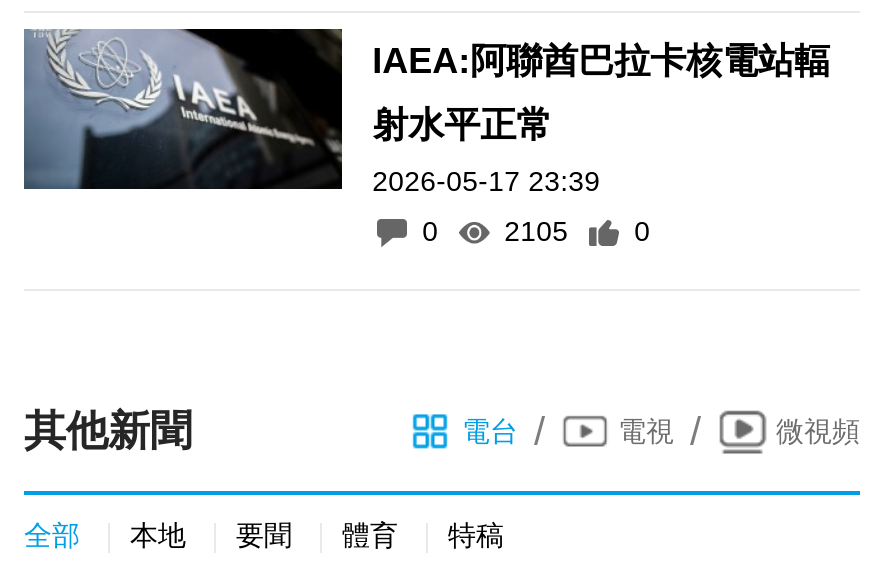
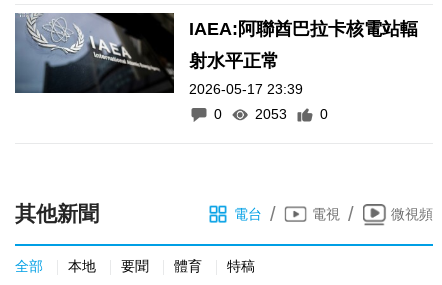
[504,216,568,248] 2105 -> [255,106,287,122] 2053

